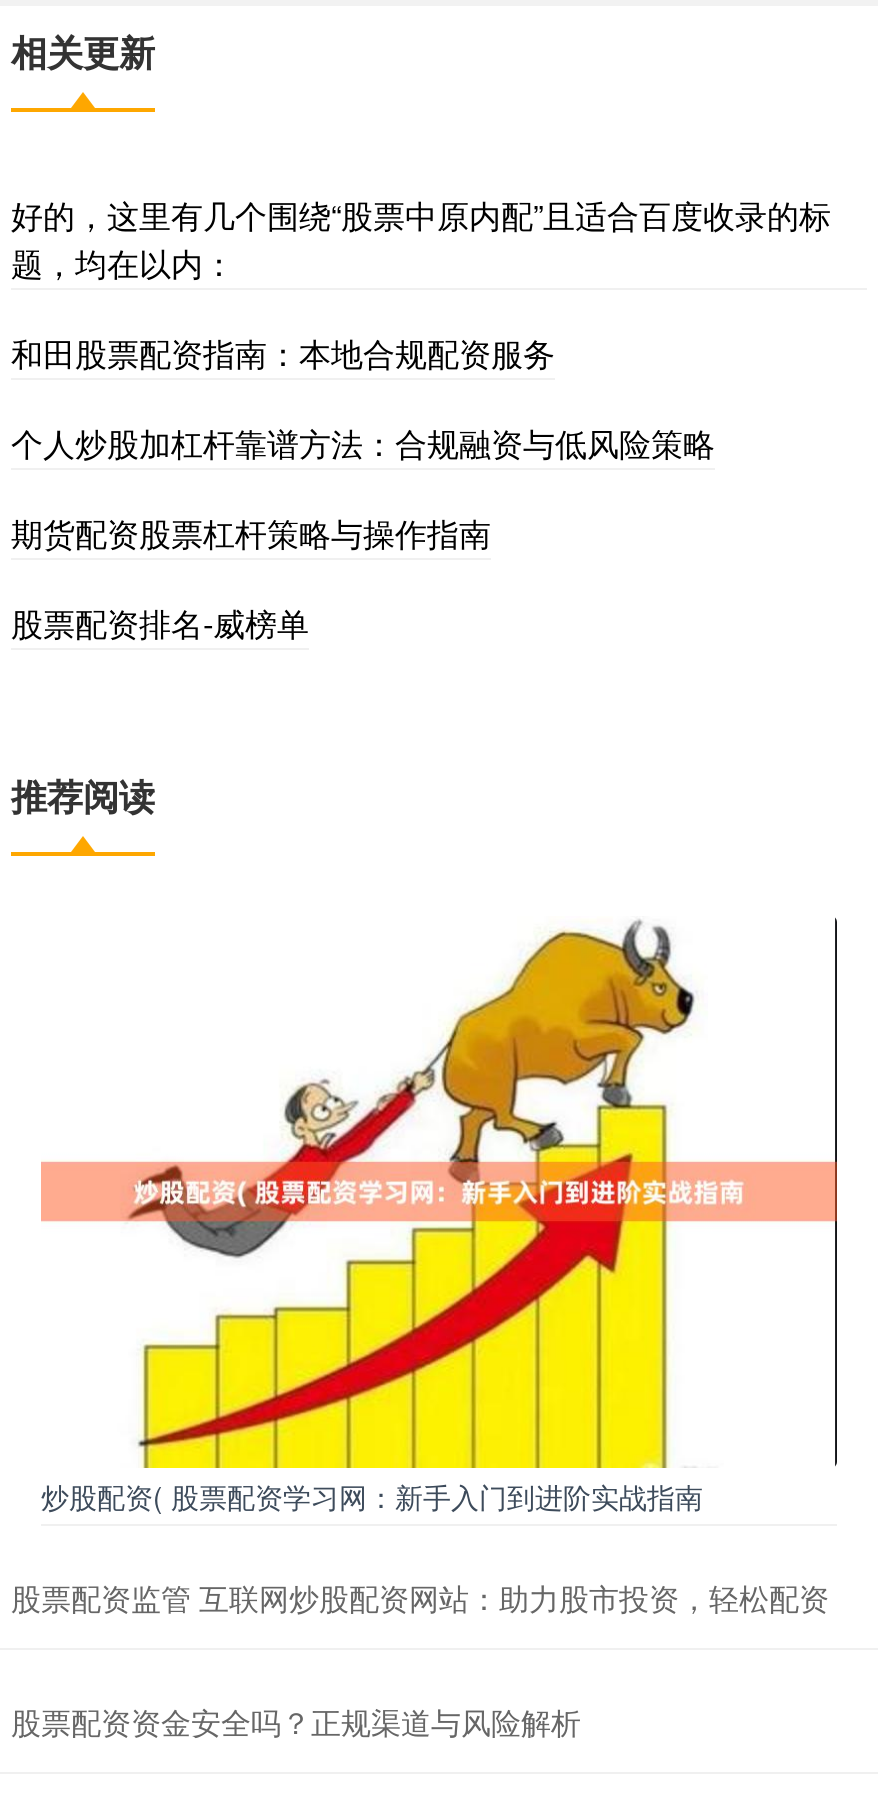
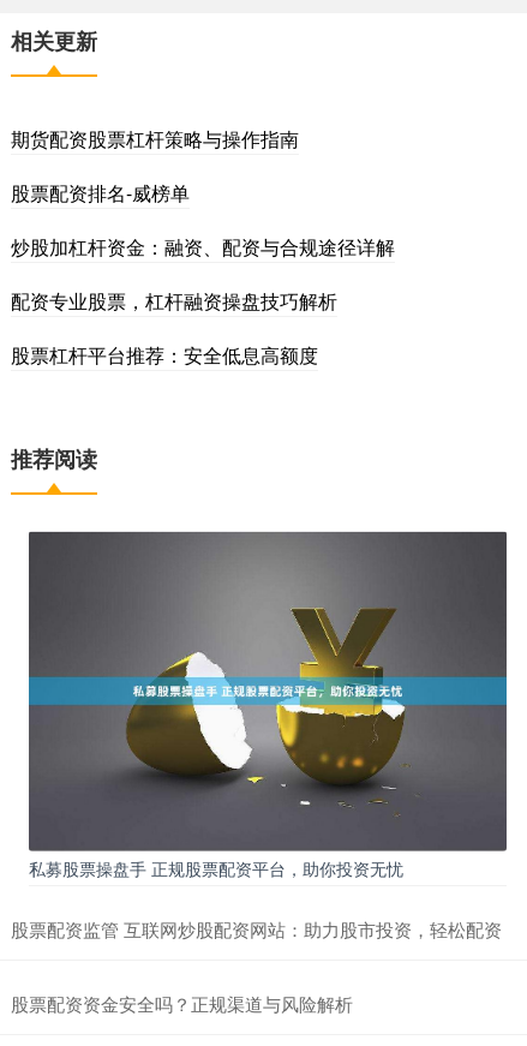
[11,192,831,466] 好的，这里有几个围绕“股票中原内配”且适合百度收录的标 | 题，均在以内： | 和田股票配资指南：本地合规配资服务 | 个人炒股加杠杆靠谱方法：合规融资与低风险策略 -> none
moved [11,510,491,646] -> [11,125,299,207]: 期货配资股票杠杆策略与操作指南 | 股票配资排名-威榜单
none -> [11,234,395,369] 炒股加杠杆资金：融资、配资与合规途径详解 | 配资专业股票，杠杆融资操盘技巧解析 | 股票杠杆平台推荐：安全低息高额度
[41,919,839,1517] [image] | 炒股配资( 股票配资学习网：新手入门到进阶实战指南 -> [28,531,508,881] [image] | 私募股票操盘手 正规股票配资平台，助你投资无忧

